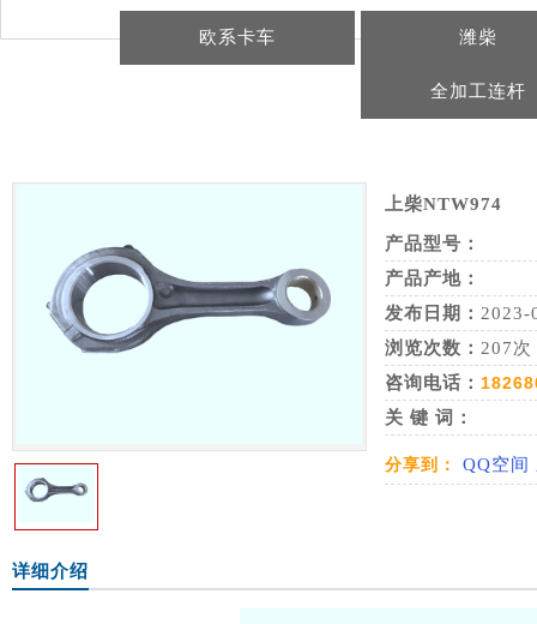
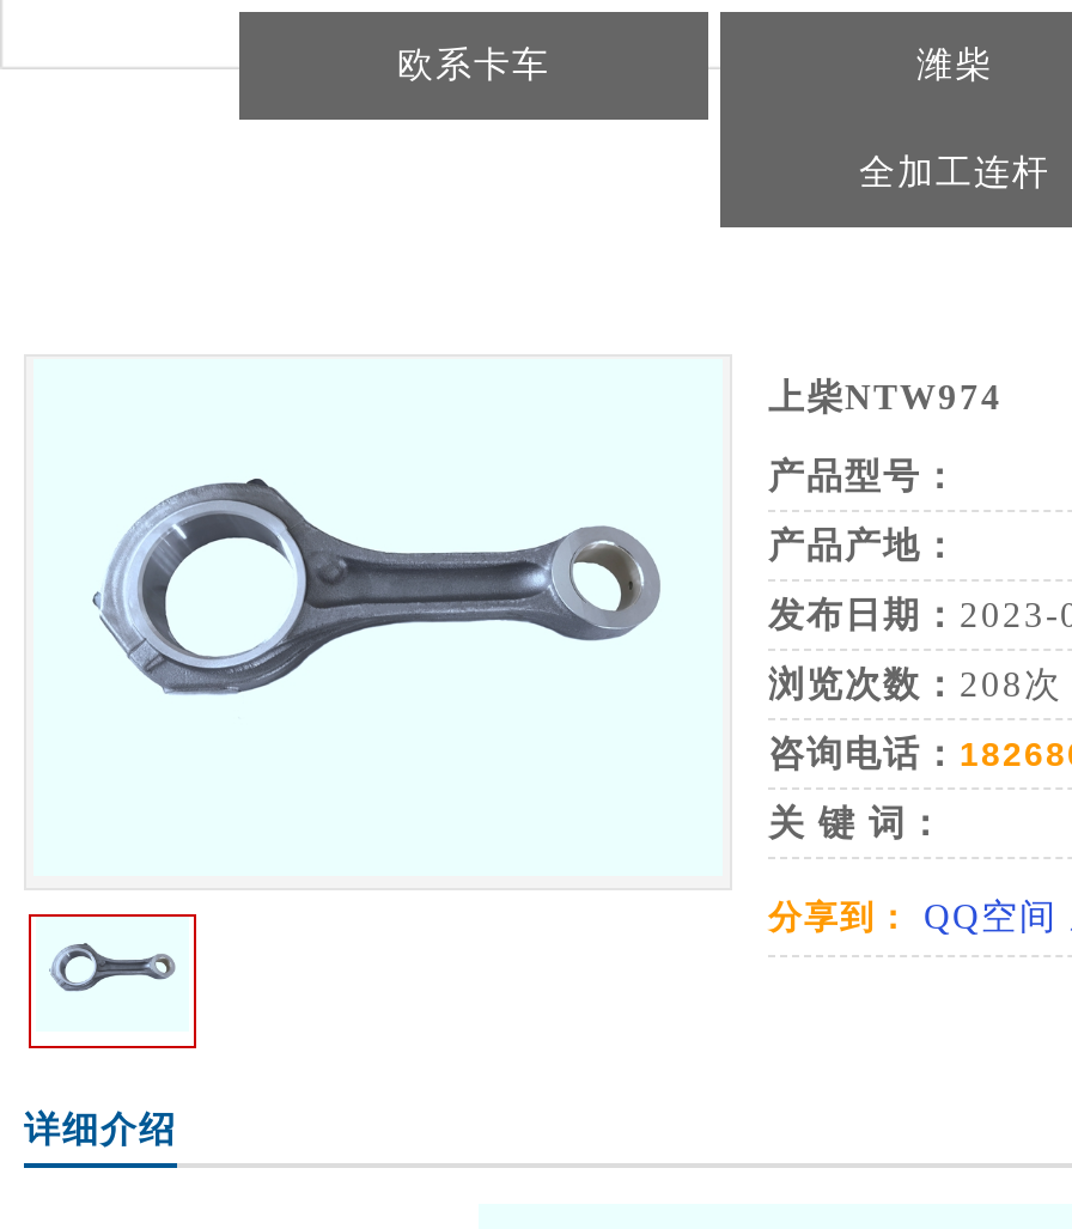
[385,338,532,358] 浏览次数：207次 -> [768,665,1062,704] 浏览次数：208次

